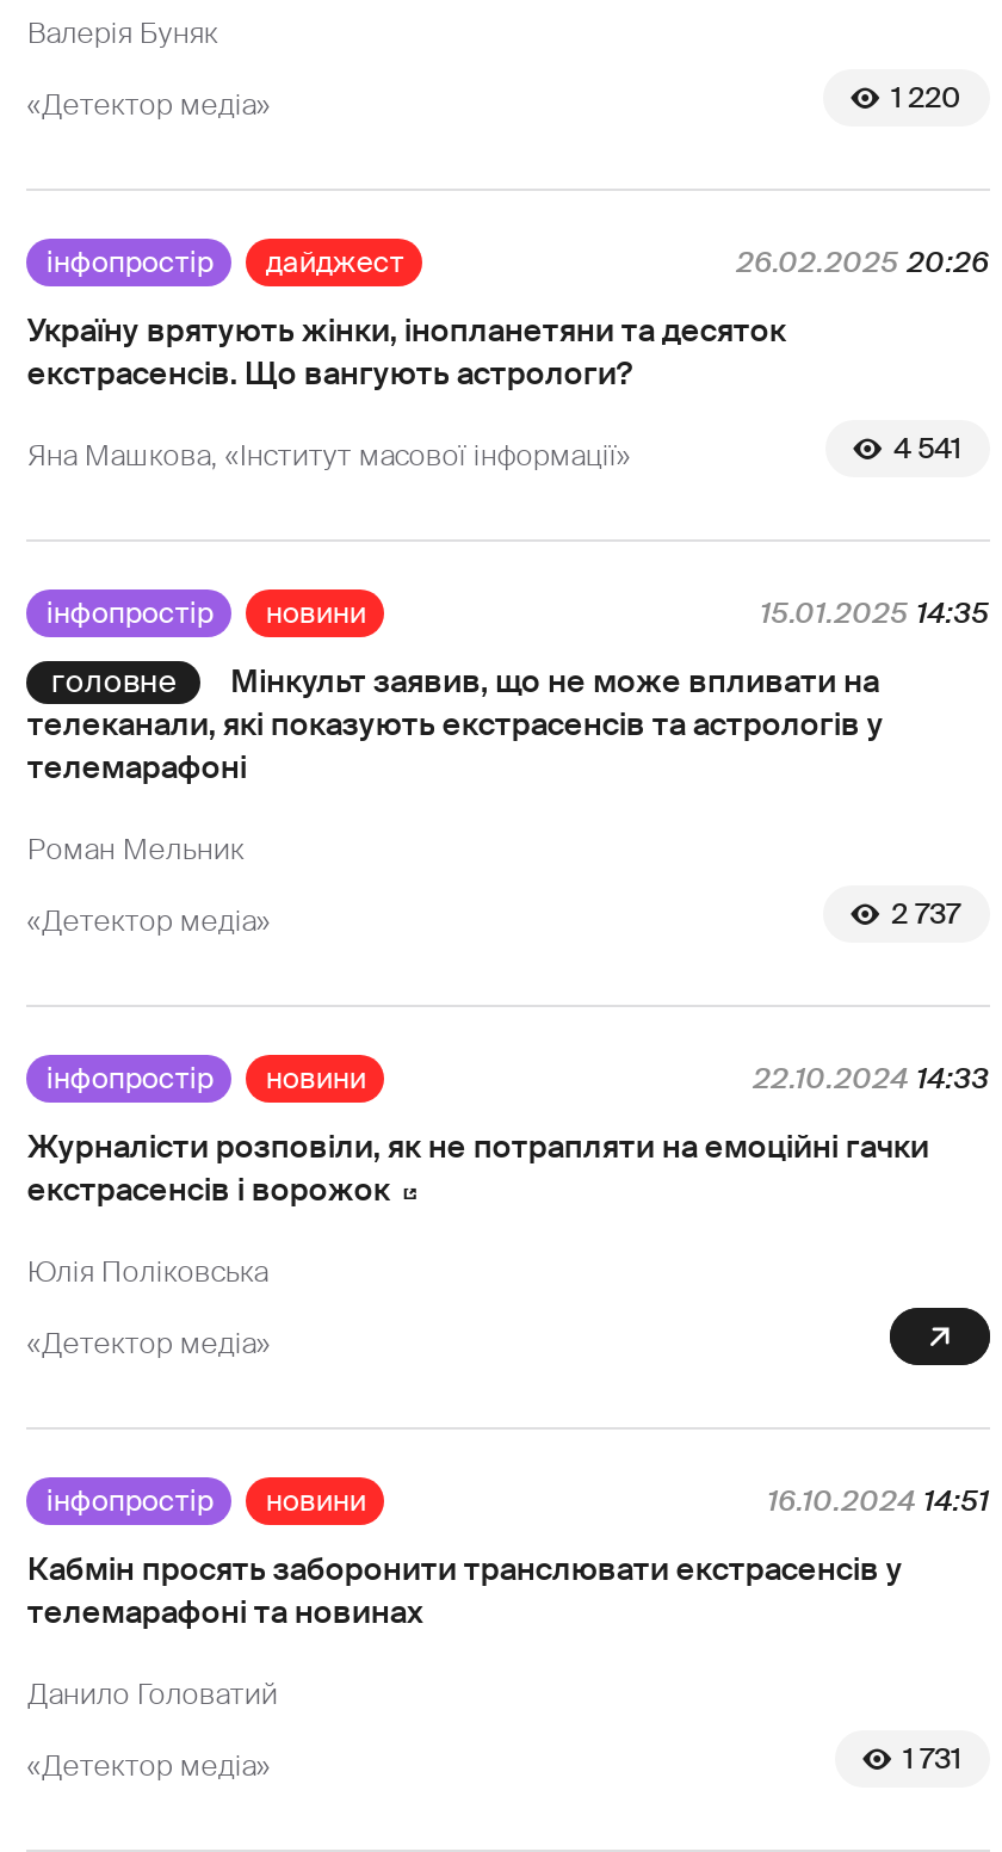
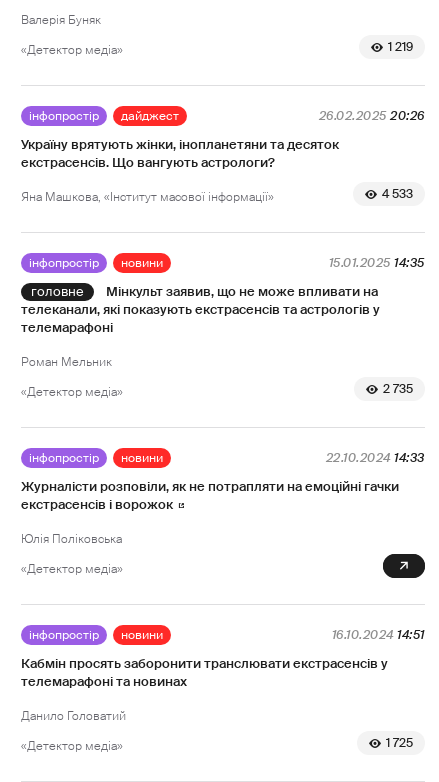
[891,80,960,118] 1 220 -> [388,39,413,55] 1 219
[894,431,960,469] 4 541 -> [382,186,413,202] 4 533
[891,896,960,934] 2 737 -> [383,381,413,397] 2 735
[903,1741,960,1779] 1 731 -> [386,735,413,751] 1 725

